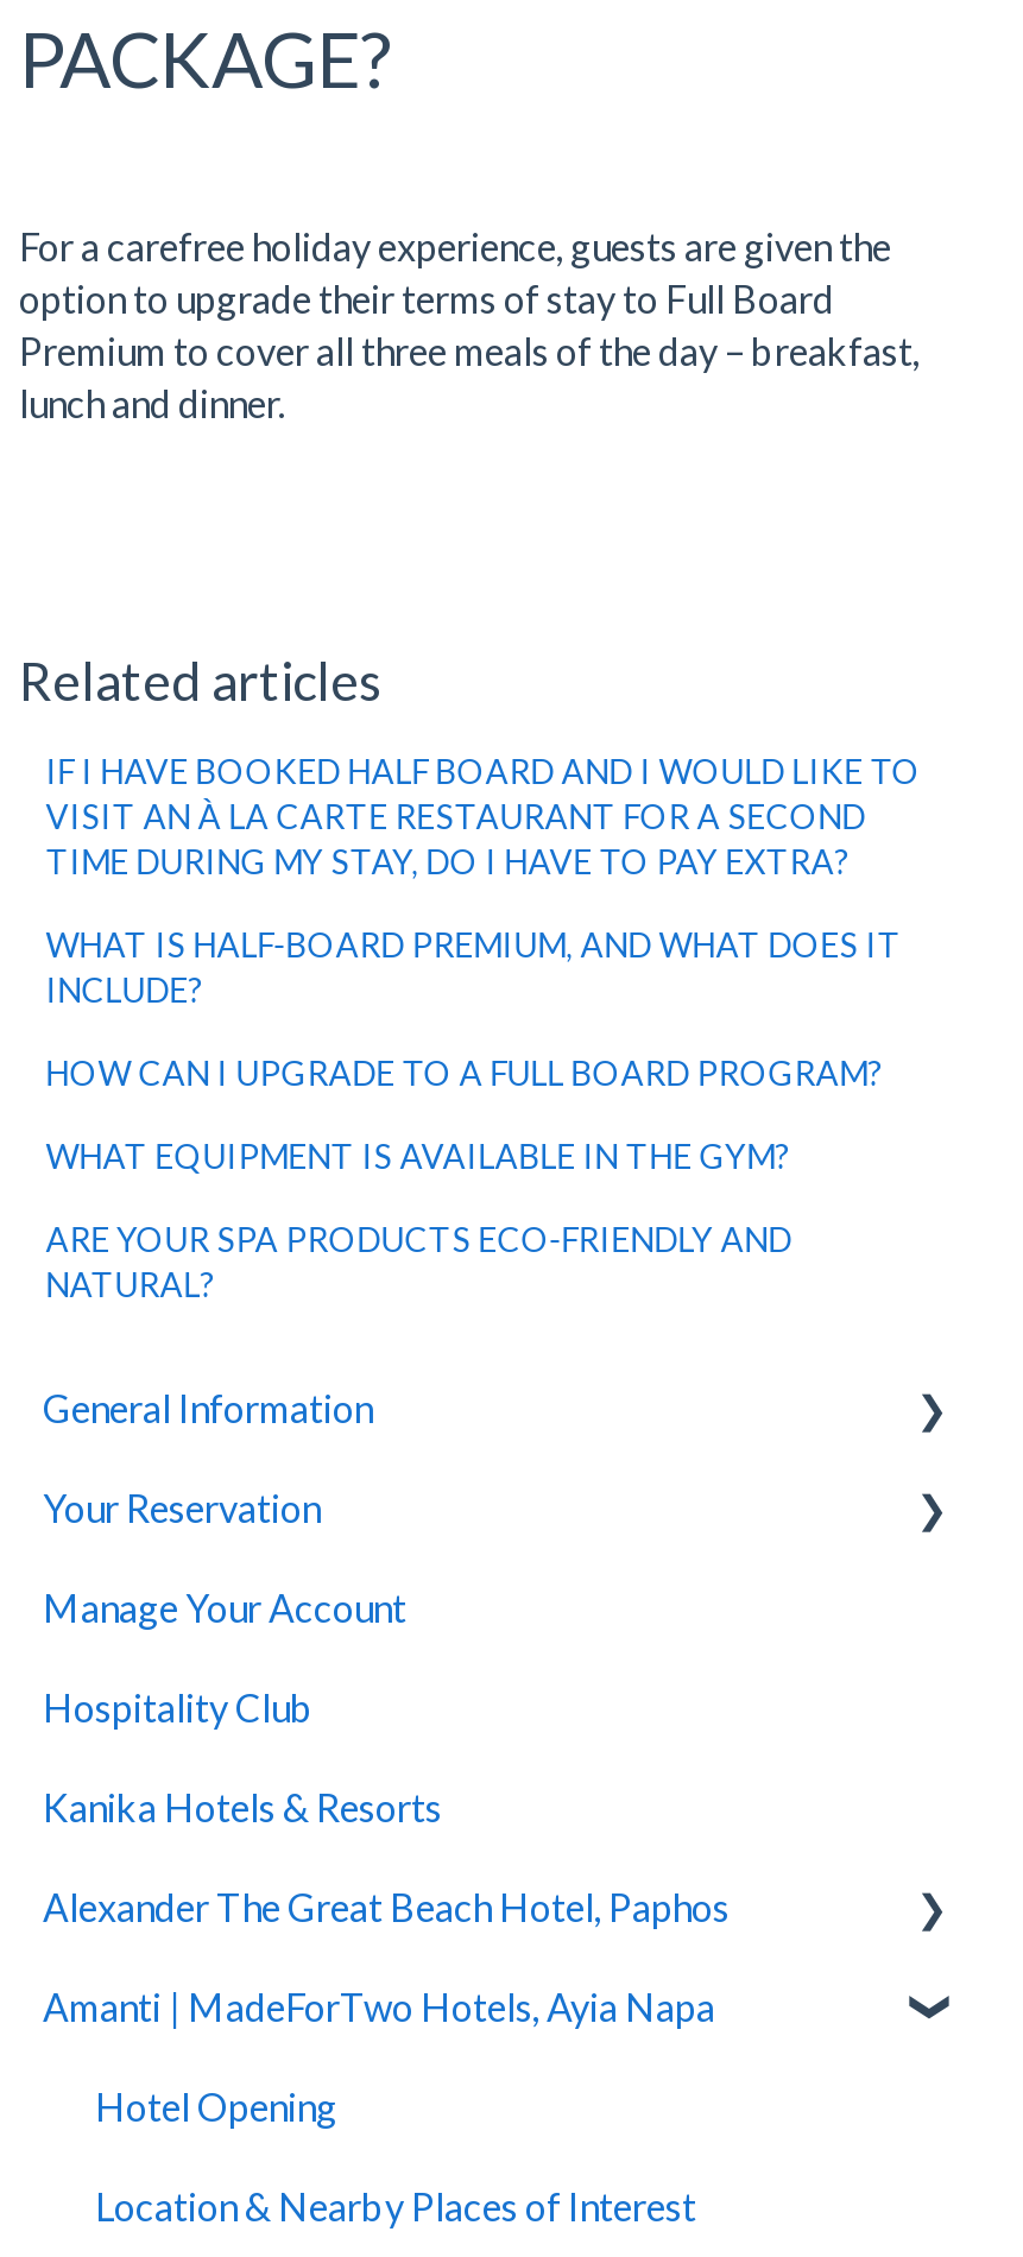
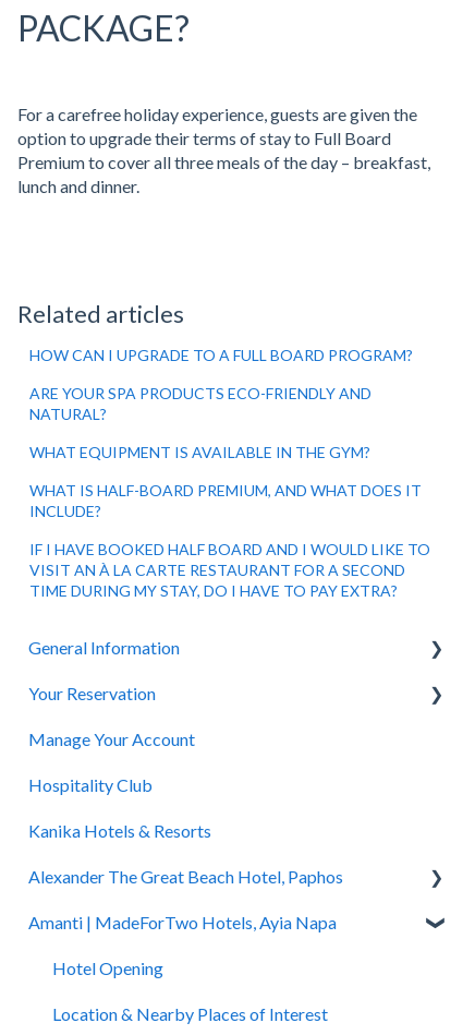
moved [46,750,920,881] -> [30,540,431,600]: IF I HAVE BOOKED HALF BOARD AND I WOULD LIKE TO | VISIT AN À LA CARTE RESTAURANT FOR A SECOND | TIME DURING MY STAY, DO I HAVE TO PAY EXTRA?
moved [46,924,901,1304] -> [30,346,422,520]: HOW CAN I UPGRADE TO A FULL BOARD PROGRAM? | ARE YOUR SPA PRODUCTS ECO-FRIENDLY AND | NATURAL? | WHAT EQUIPMENT IS AVAILABLE IN THE GYM? | WHAT IS HALF-BOARD PREMIUM, AND WHAT DOES IT | INCLUDE?

